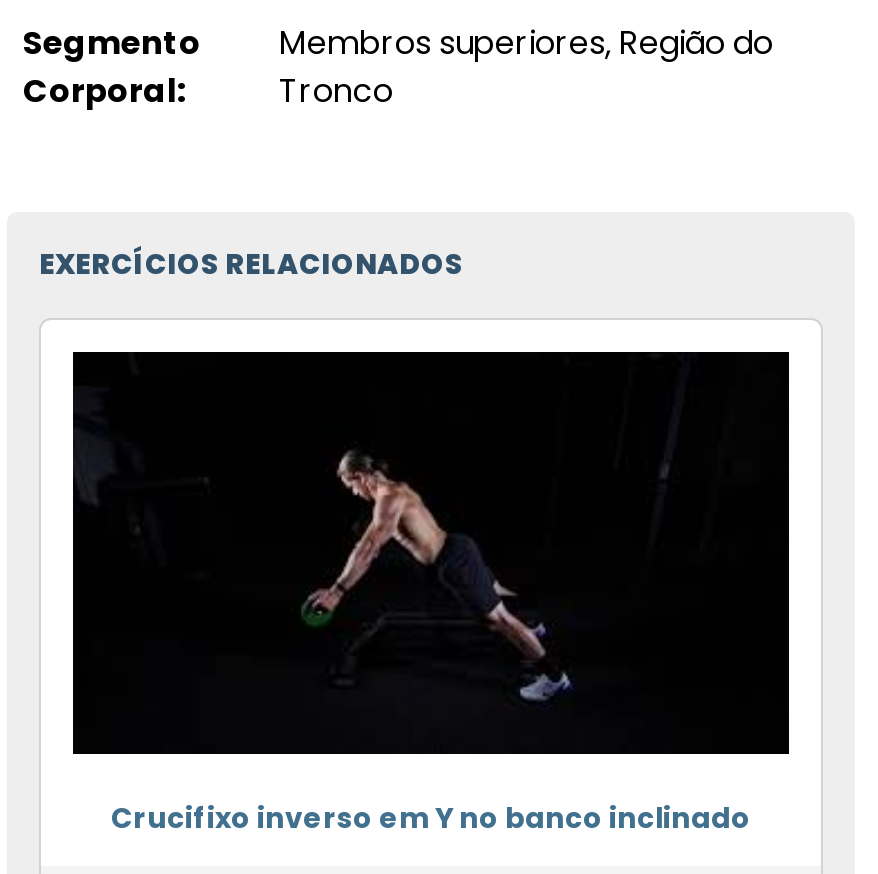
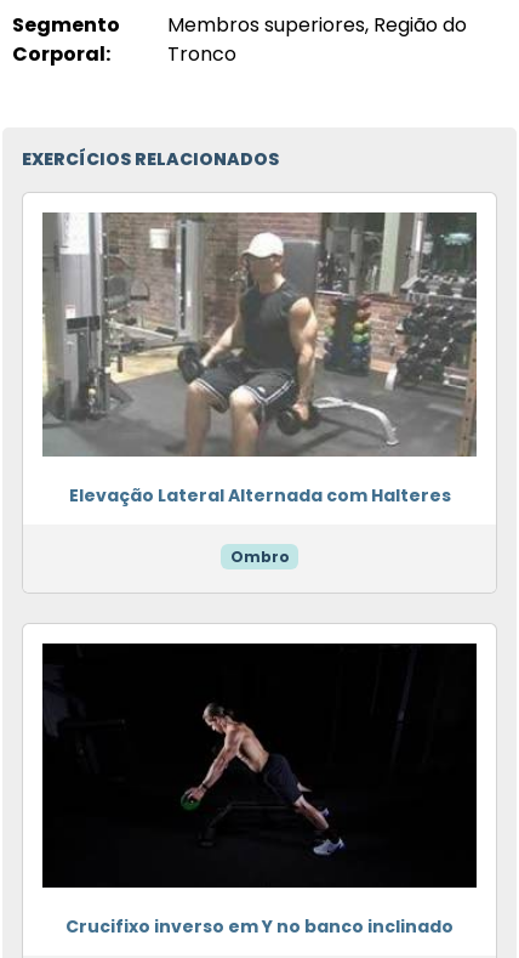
none -> [42,211,478,567] [image] | Elevação Lateral Alternada com Halteres | Ombro

